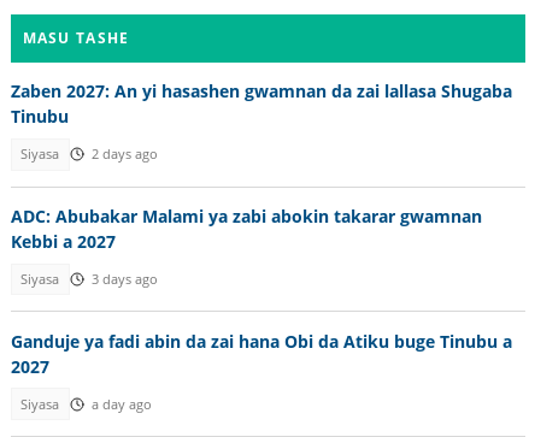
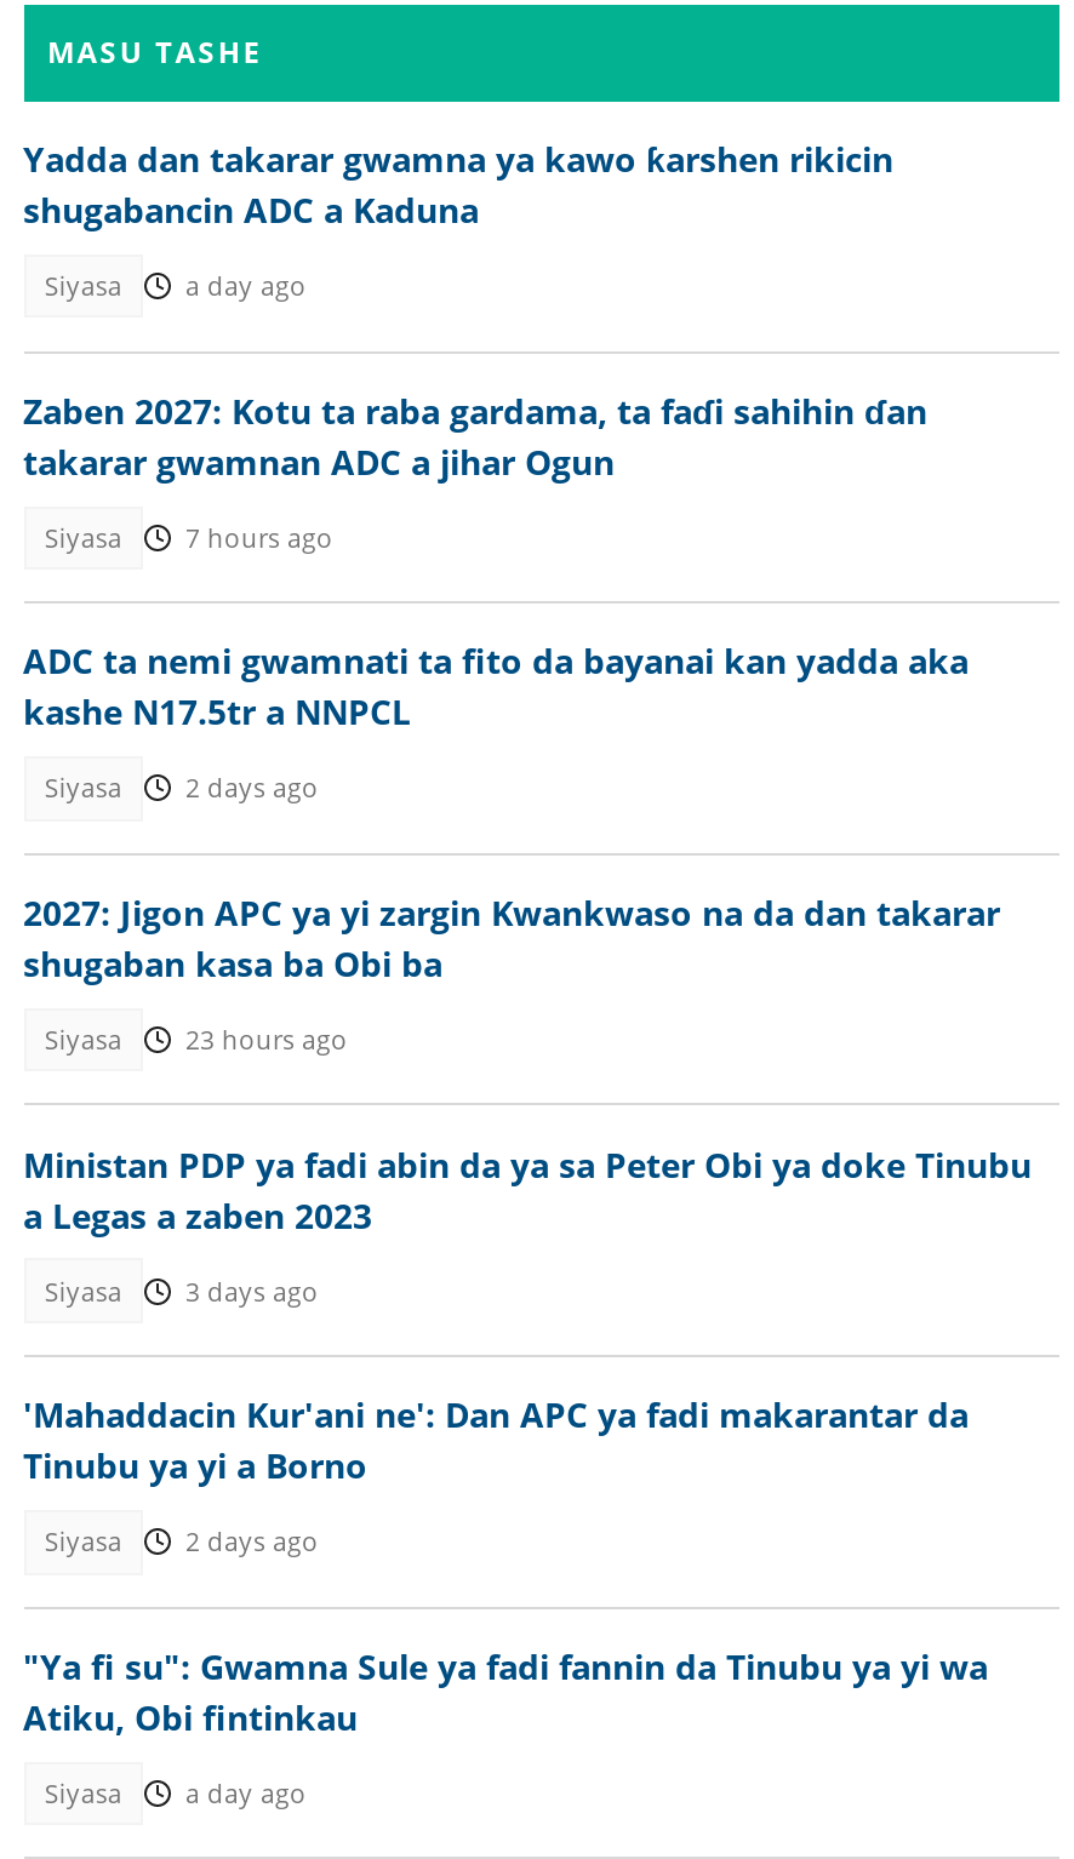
[10,80,512,128] Zaben 2027: An yi hasashen gwamnan da zai lallasa Shugaba | Tinubu -> [23,136,969,736] Yadda dan takarar gwamna ya kawo ƙarshen rikicin | shugabancin ADC a Kaduna | Siyasa | a day ago | Zaben 2027: Kotu ta raba gardama, ta faɗi sahihin ɗan | takarar gwamnan ADC a jihar Ogun | Siyasa | 7 hours ago | ADC ta nemi gwamnati ta fito da bayanai kan yadda aka | kashe N17.5tr a NNPCL
[10,205,481,253] ADC: Abubakar Malami ya zabi abokin takarar gwamnan | Kebbi a 2027 -> [23,890,1032,1238] 2027: Jigon APC ya yi zargin Kwankwaso na da dan takarar | shugaban kasa ba Obi ba | Siyasa | 23 hours ago | Ministan PDP ya fadi abin da ya sa Peter Obi ya doke Tinubu | a Legas a zaben 2023
[10,329,512,377] Ganduje ya fadi abin da zai hana Obi da Atiku buge Tinubu a | 2027 -> [23,1392,988,1740] 'Mahaddacin Kur'ani ne': Dan APC ya fadi makarantar da | Tinubu ya yi a Borno | Siyasa | 2 days ago | "Ya fi su": Gwamna Sule ya fadi fannin da Tinubu ya yi wa | Atiku, Obi fintinkau

